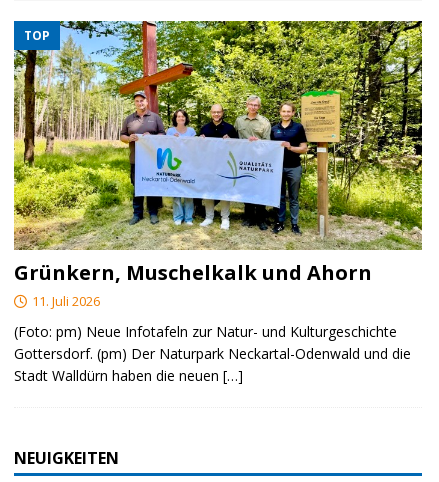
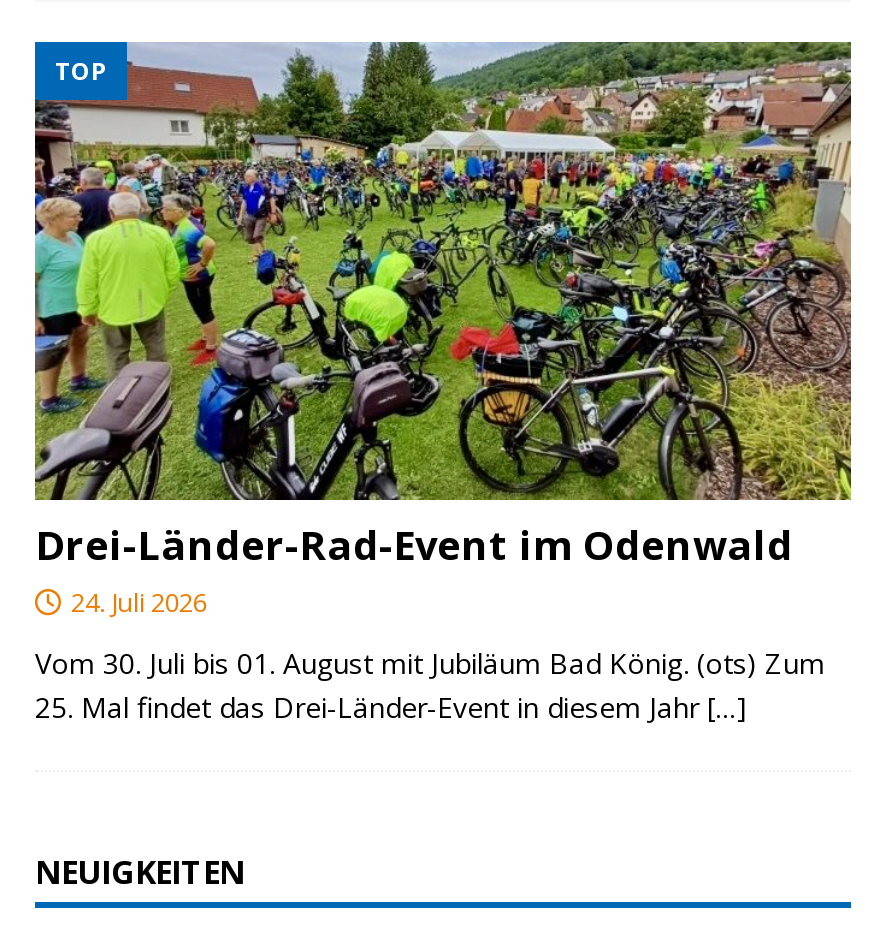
[13,20,423,310] [image] | Grünkern, Muschelkalk und Ahorn | 11. Juli 2026 -> [33,40,853,620] [image] | Drei-Länder-Rad-Event im Odenwald | 24. Juli 2026
[14,322,411,385] (Foto: pm) Neue Infotafeln zur Natur- und Kulturgeschichte | Gottersdorf. (pm) Der Naturpark Neckartal-Odenwald und die | Stadt Walldürn haben die neuen […] -> [35,644,825,726] Vom 30. Juli bis 01. August mit Jubiläum Bad König. (ots) Zum | 25. Mal findet das Drei-Länder-Event in diesem Jahr […]

